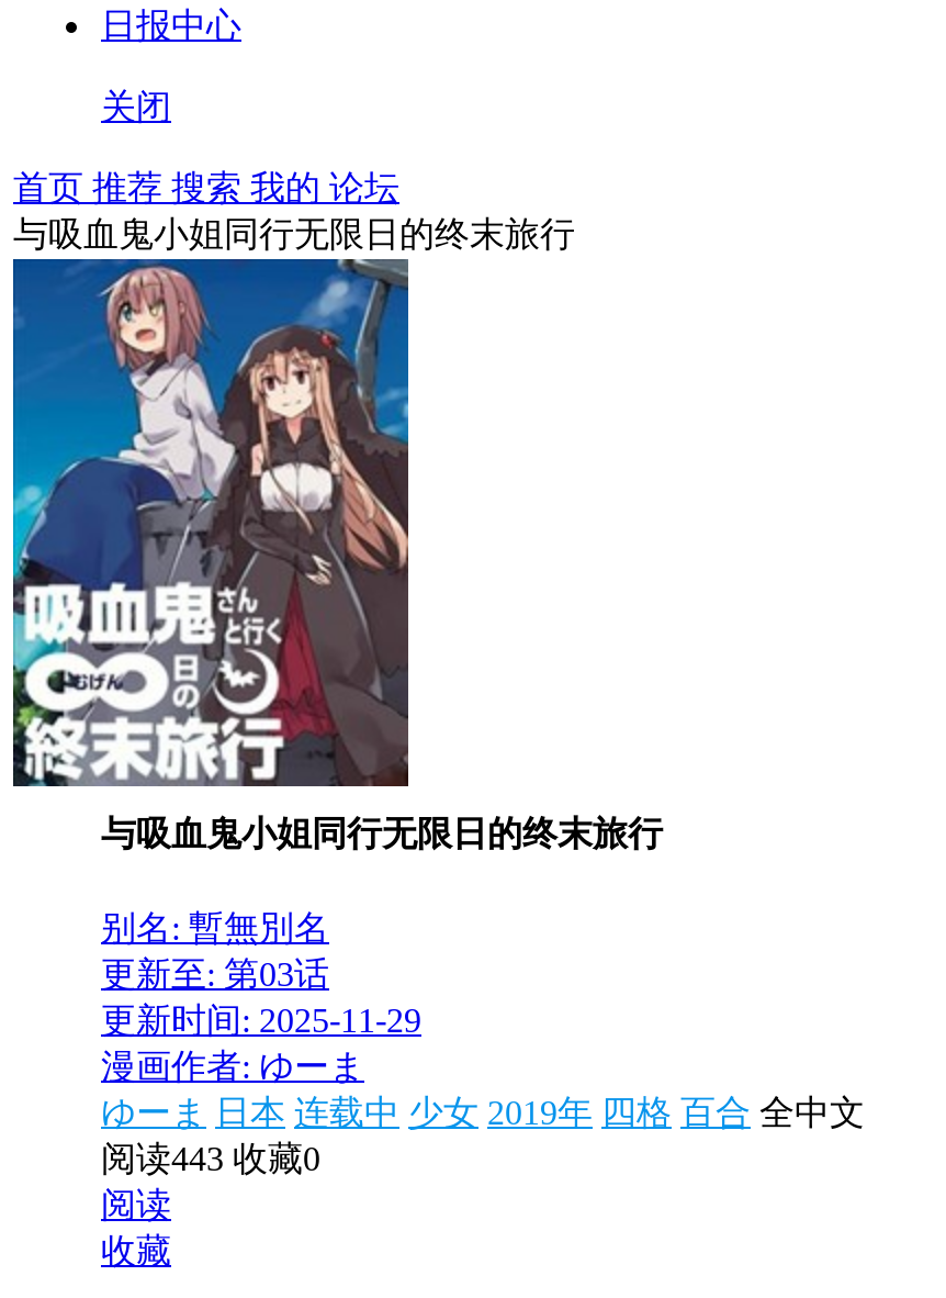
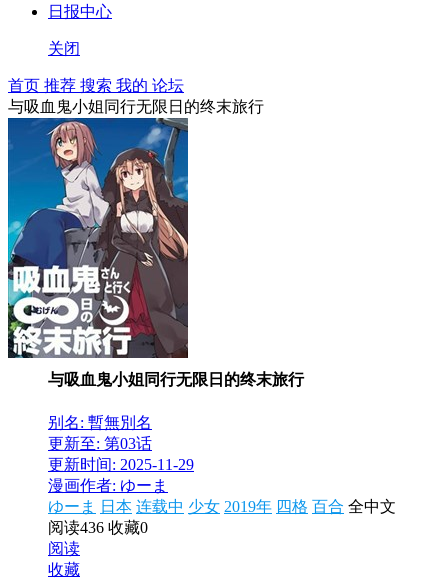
[101,1139,320,1177] 阅读443 收藏0 -> [48,519,148,536] 阅读436 收藏0

